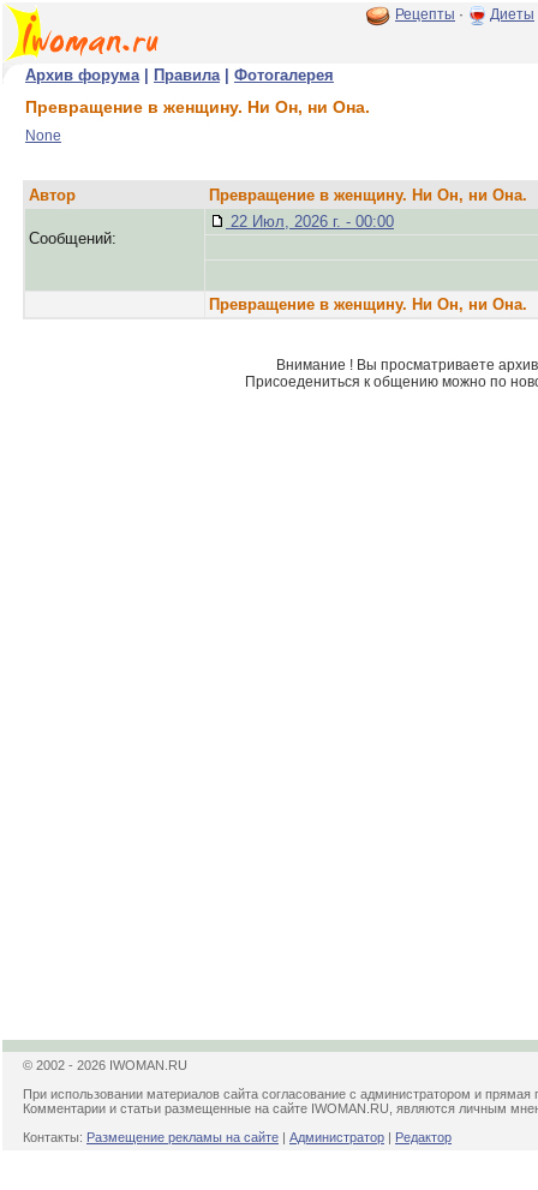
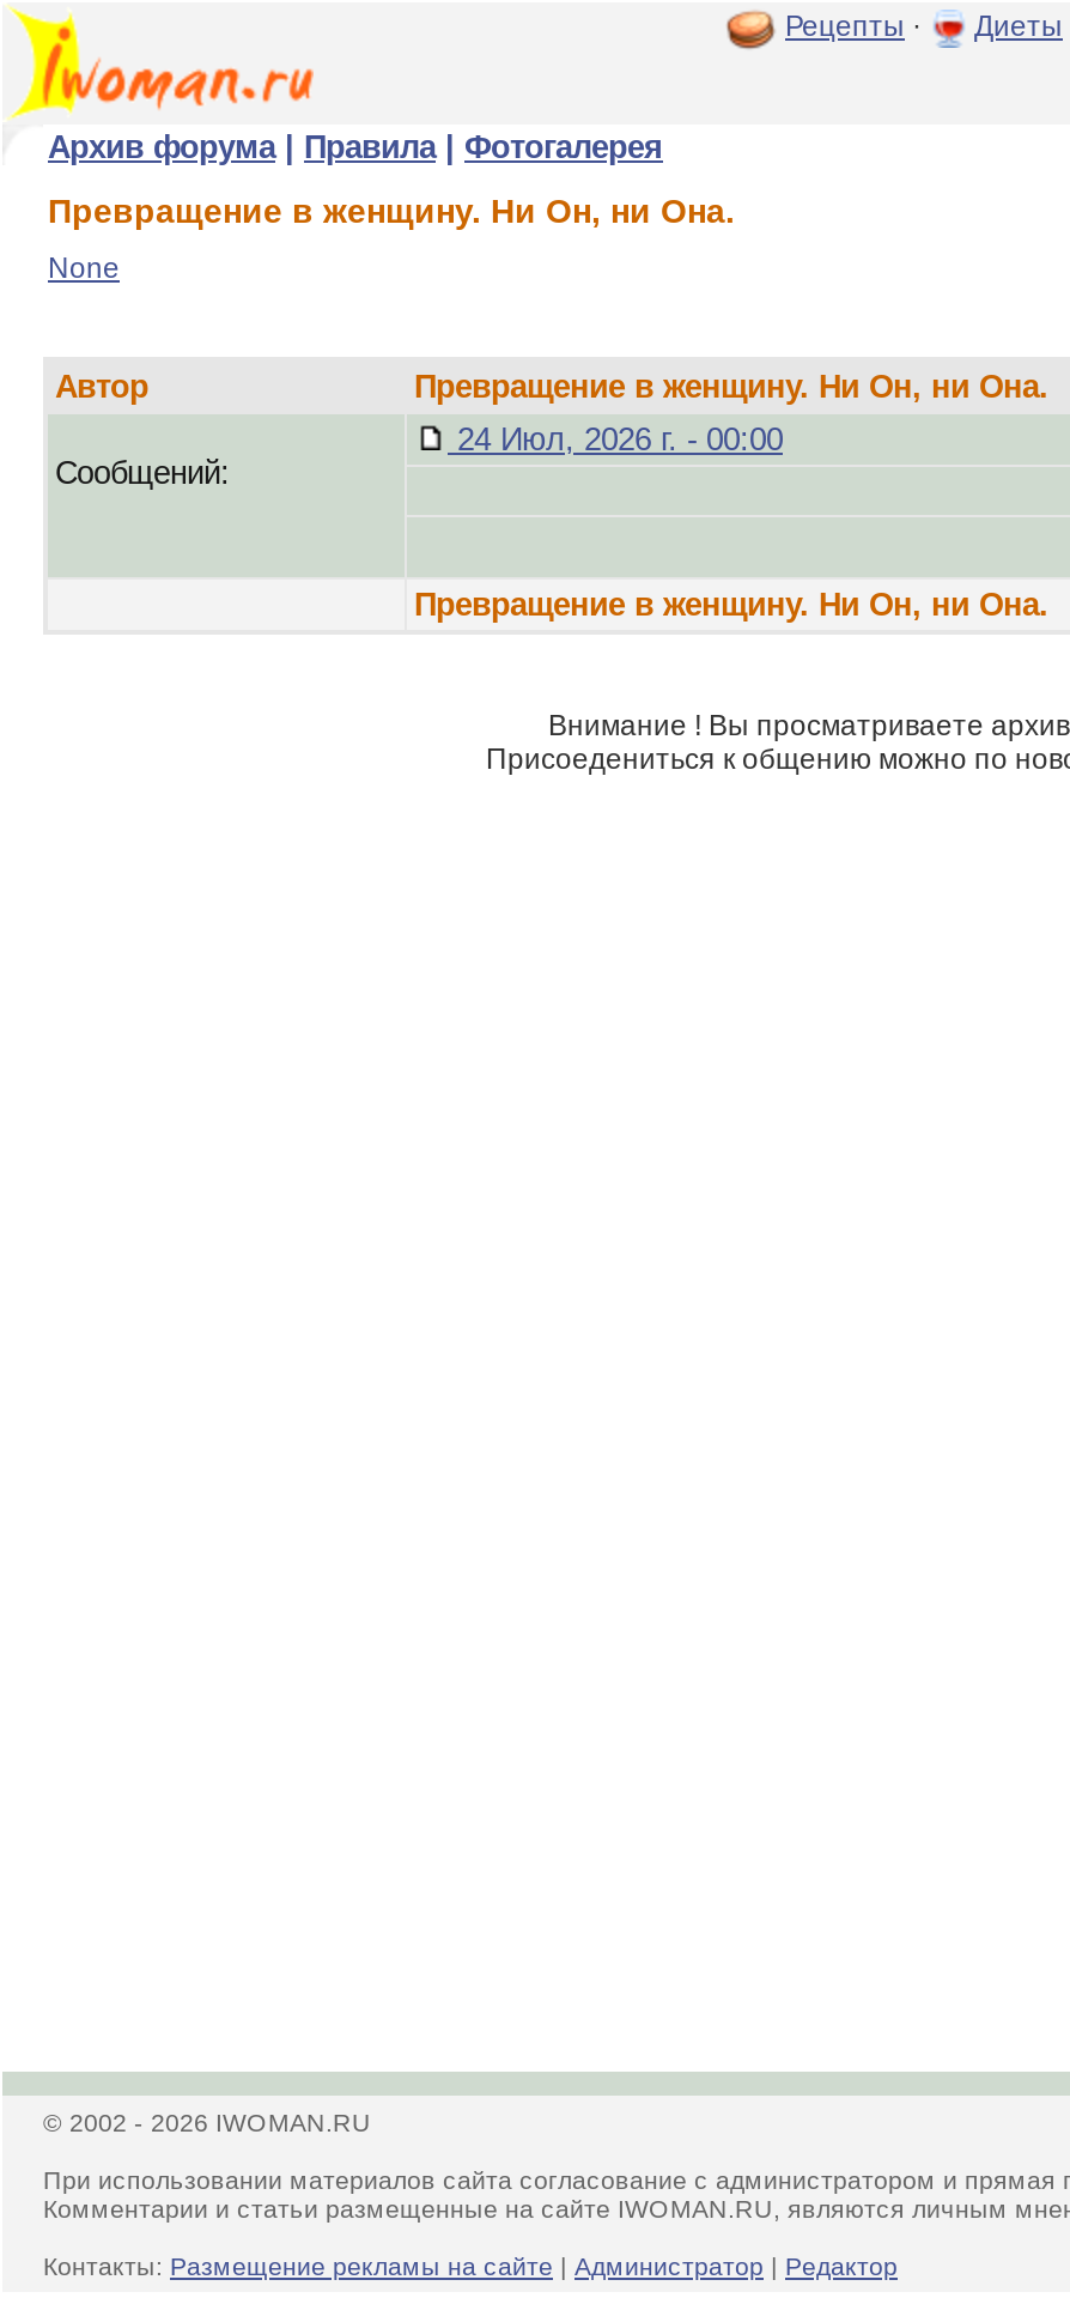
[226,213,394,231] 22 Июл, 2026 г. - 00:00 -> [448,422,783,457] 24 Июл, 2026 г. - 00:00

